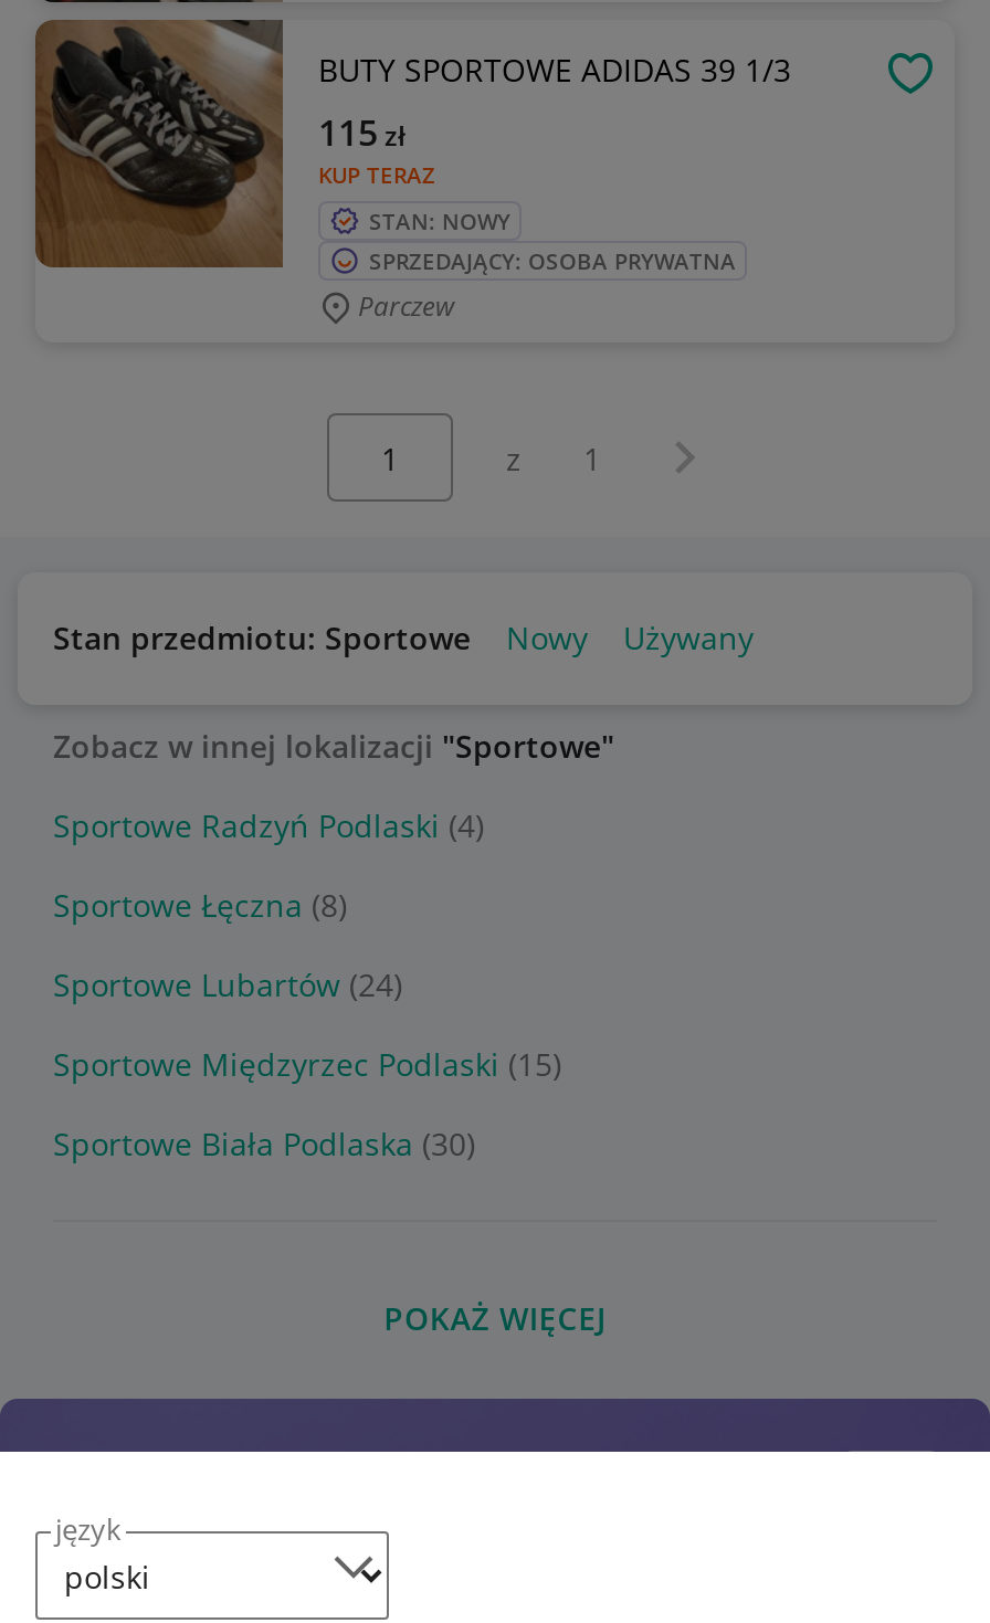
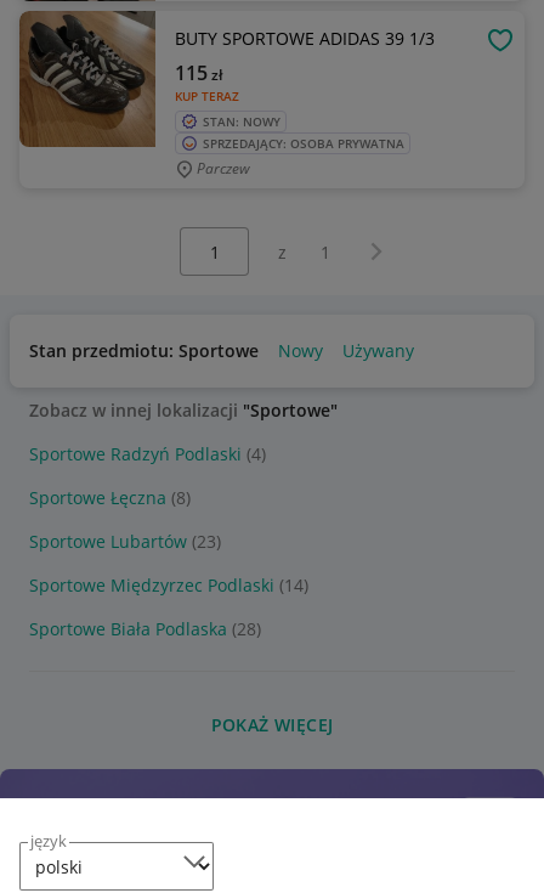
[53,963,402,1005] Sportowe Lubartów (24) -> [29,530,221,553] Sportowe Lubartów (23)
[53,1043,561,1085] Sportowe Międzyrzec Podlaski (15) -> [29,573,308,597] Sportowe Międzyrzec Podlaski (14)
[53,1123,475,1164] Sportowe Biała Podlaska (30) -> [29,617,261,640] Sportowe Biała Podlaska (28)

